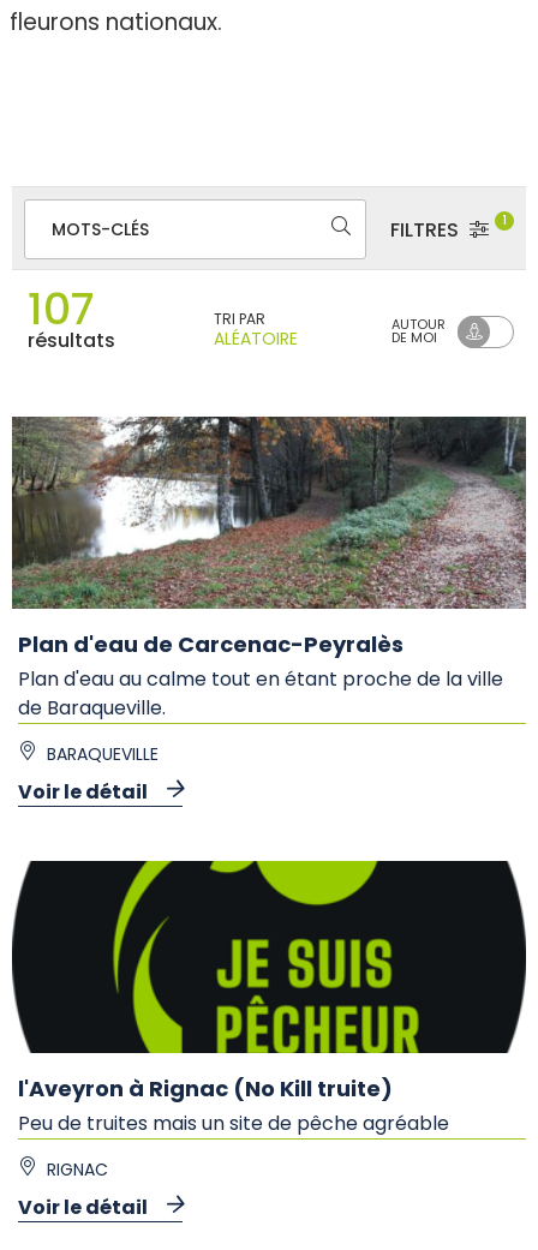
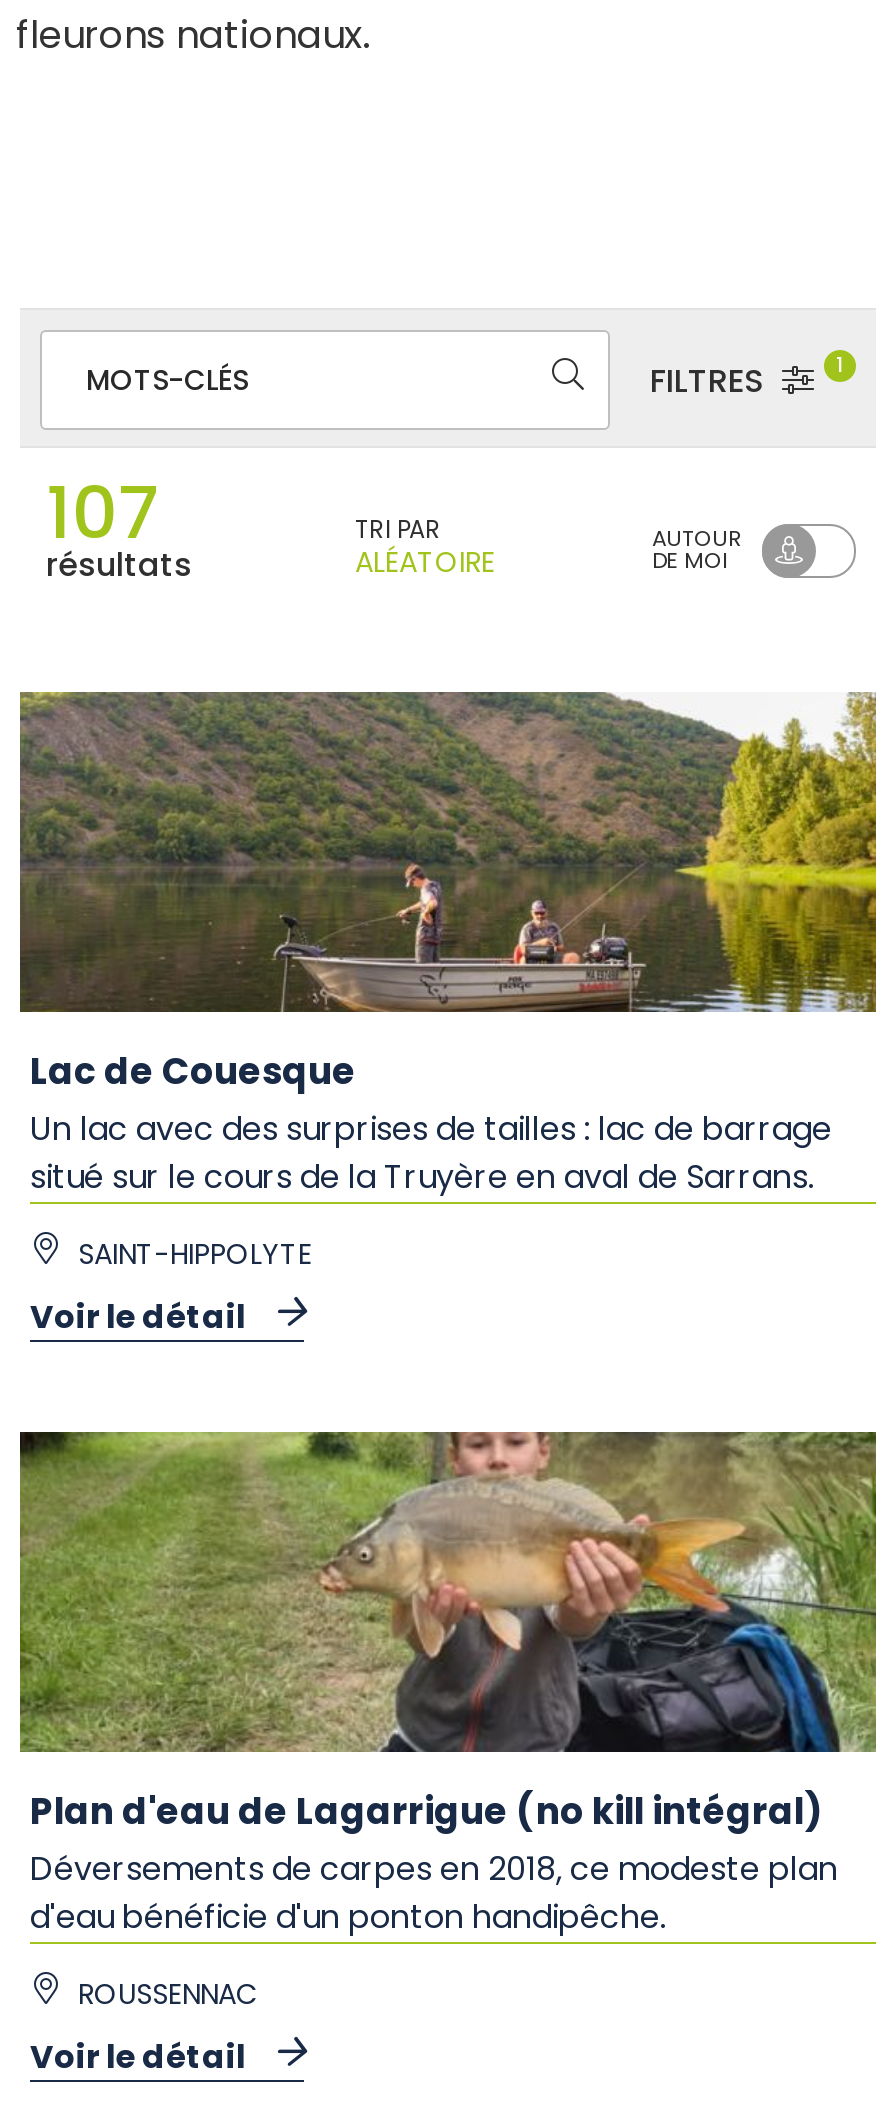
[12,415,527,721] [image] | Plan d'eau de Carcenac-Peyralès | Plan d'eau au calme tout en étant proche de la ville | de Baraqueville. -> [20,690,878,1200] [image] | Lac de Couesque | Un lac avec des surprises de tailles : lac de barrage | situé sur le cours de la Truyère en aval de Sarrans.
[47,742,159,766] BARAQUEVILLE -> [78,1234,312,1274] SAINT-HIPPOLYTE
[12,860,527,1137] [image] | l'Aveyron à Rignac (No Kill truite) | Peu de truites mais un site de pêche agréable -> [18,1430,878,1940] [image] | Plan d'eau de Lagarrigue (no kill intégral) | Déversements de carpes en 2018, ce modeste plan | d'eau bénéficie d'un ponton handipêche.
[47,1157,108,1181] RIGNAC -> [78,1974,258,2014] ROUSSENNAC

